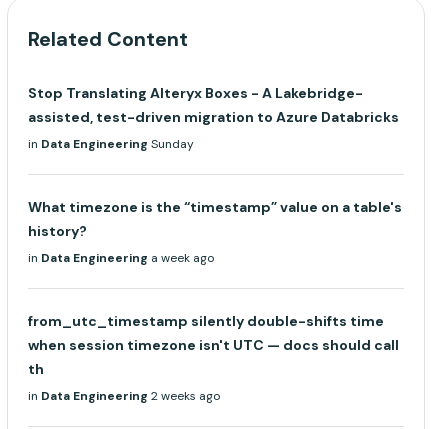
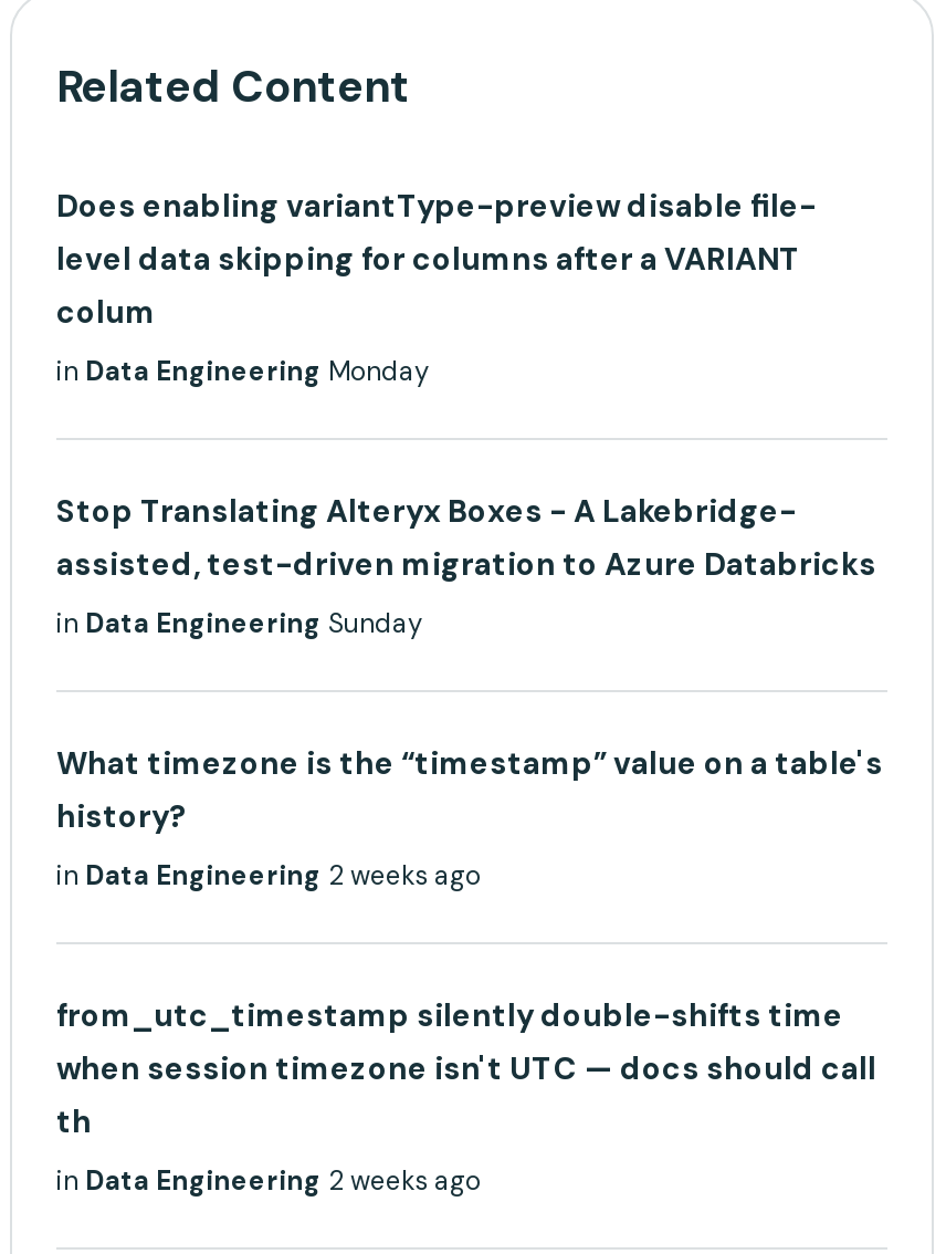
none -> [56,185,817,389] Does enabling variantType-preview disable file- | level data skipping for columns after a VARIANT | colum | in Data Engineering Monday
[28,250,214,266] in Data Engineering a week ago -> [56,858,481,893] in Data Engineering 2 weeks ago

